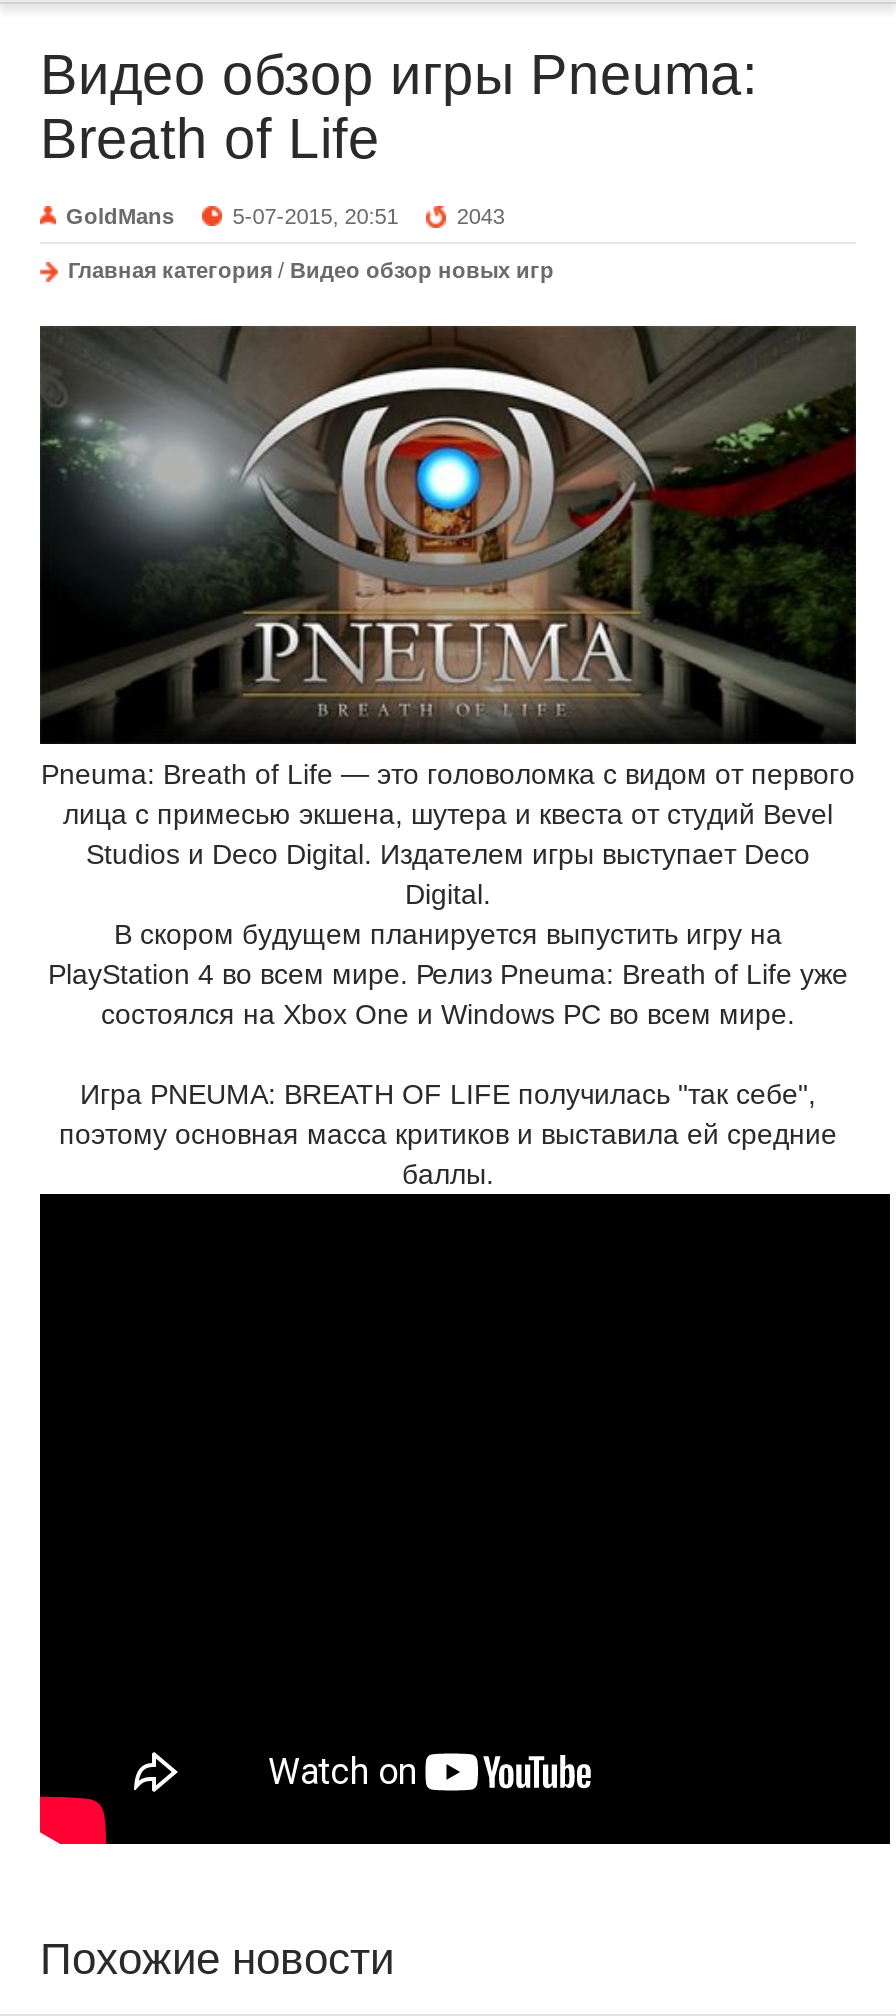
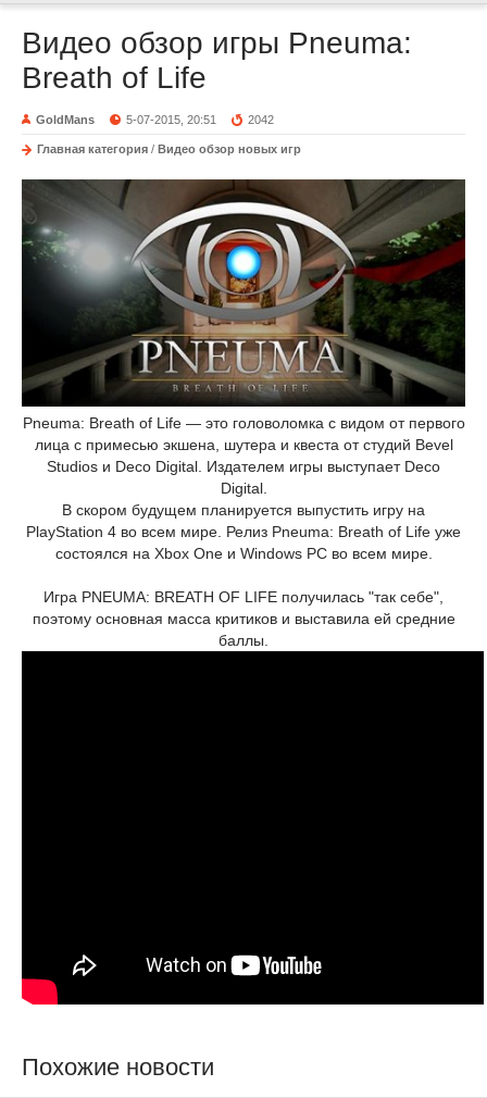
[457,204,505,228] 2043 -> [248,113,274,126] 2042

